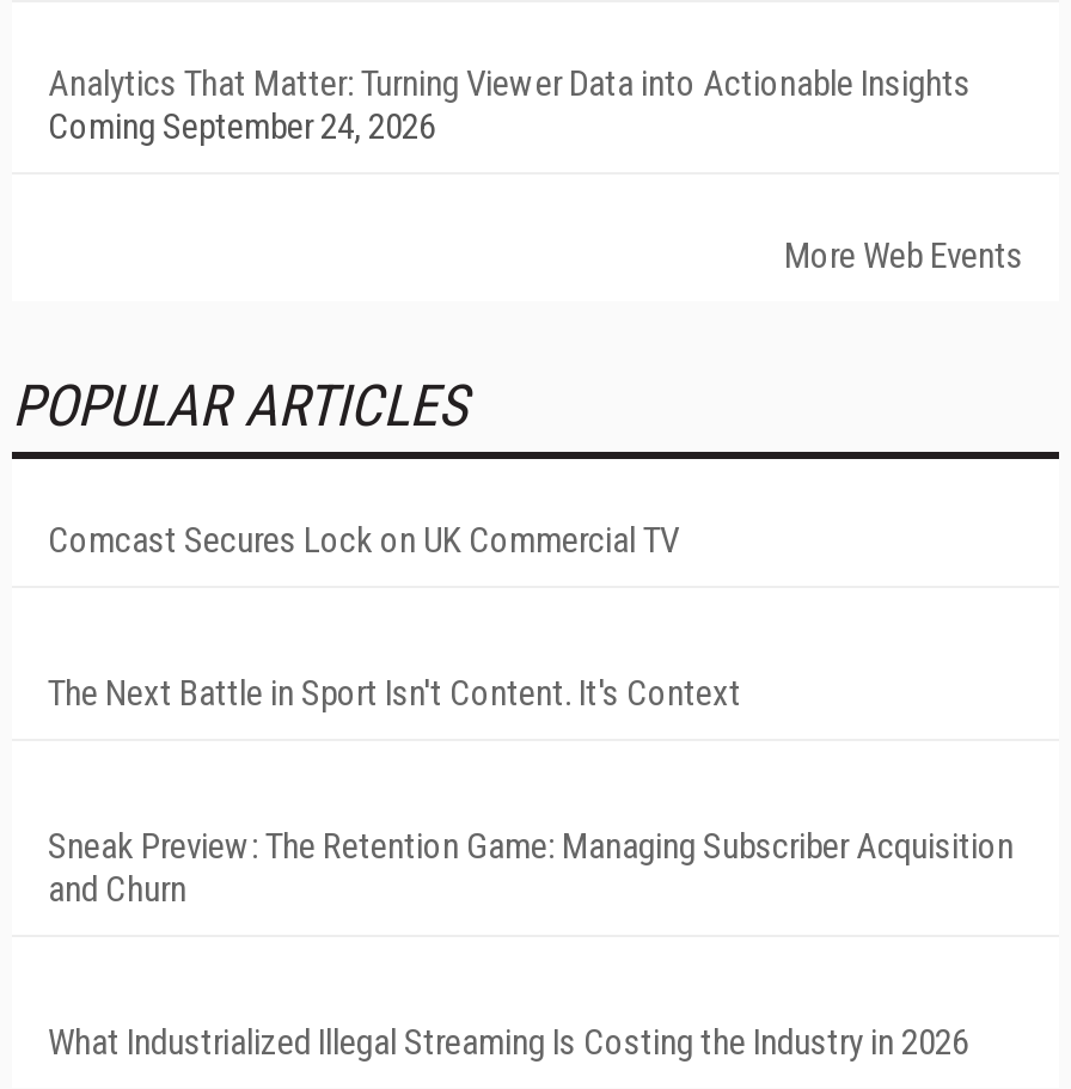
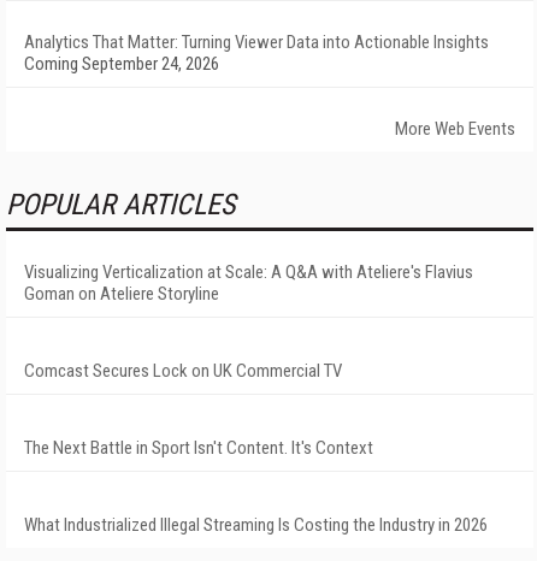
none -> [24,261,473,304] Visualizing Verticalization at Scale: A Q&A with Ateliere's Flavius | Goman on Ateliere Storyline
moved [48,518,741,714] -> [24,359,373,458]: Comcast Secures Lock on UK Commercial TV | The Next Battle in Sport Isn't Content. It's Context
[48,824,1014,910] Sneak Preview: The Retention Game: Managing Subscriber Acquisition | and Churn -> none

